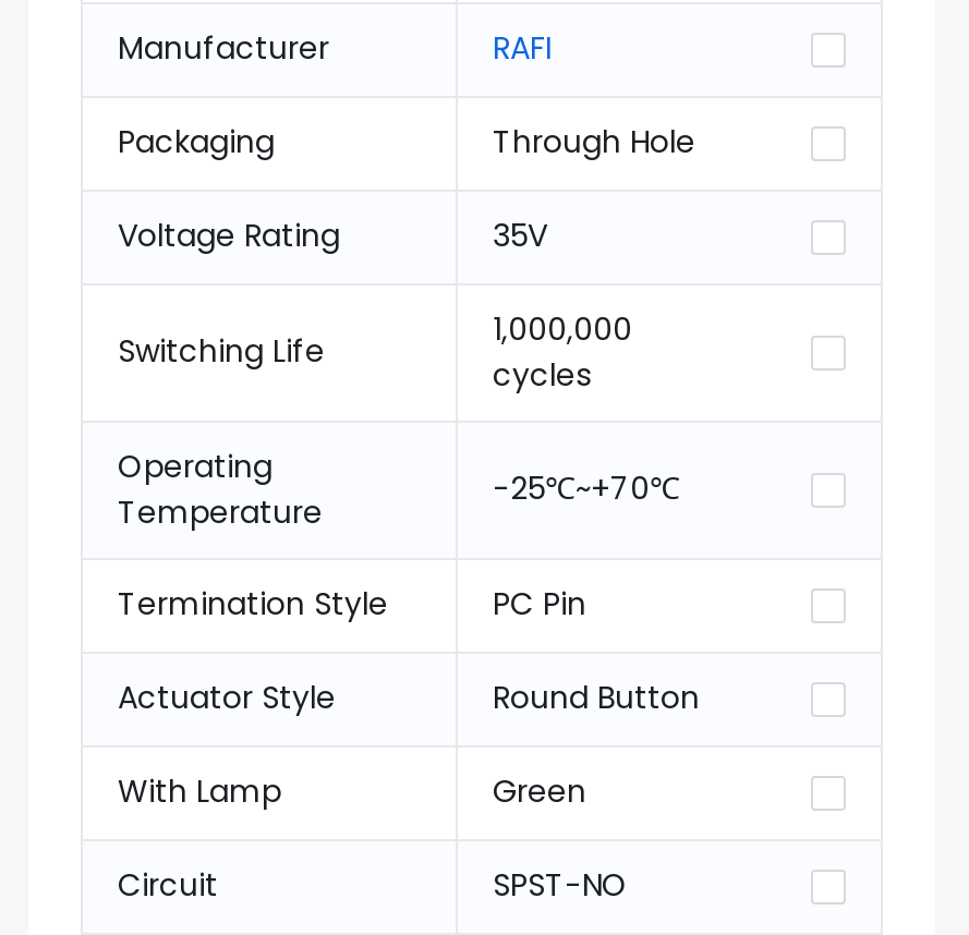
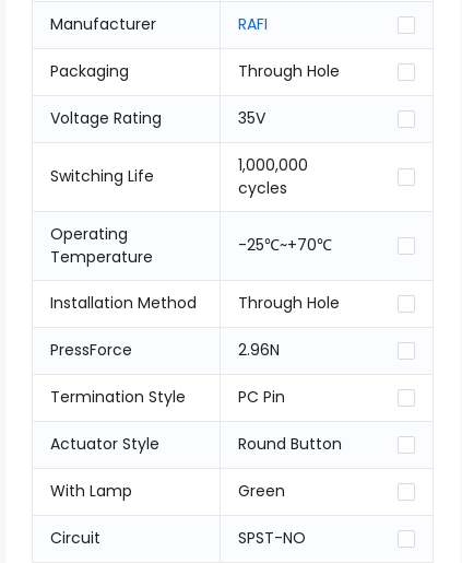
none -> [50,292,340,361] Installation Method | Through Hole | PressForce | 2.96N

